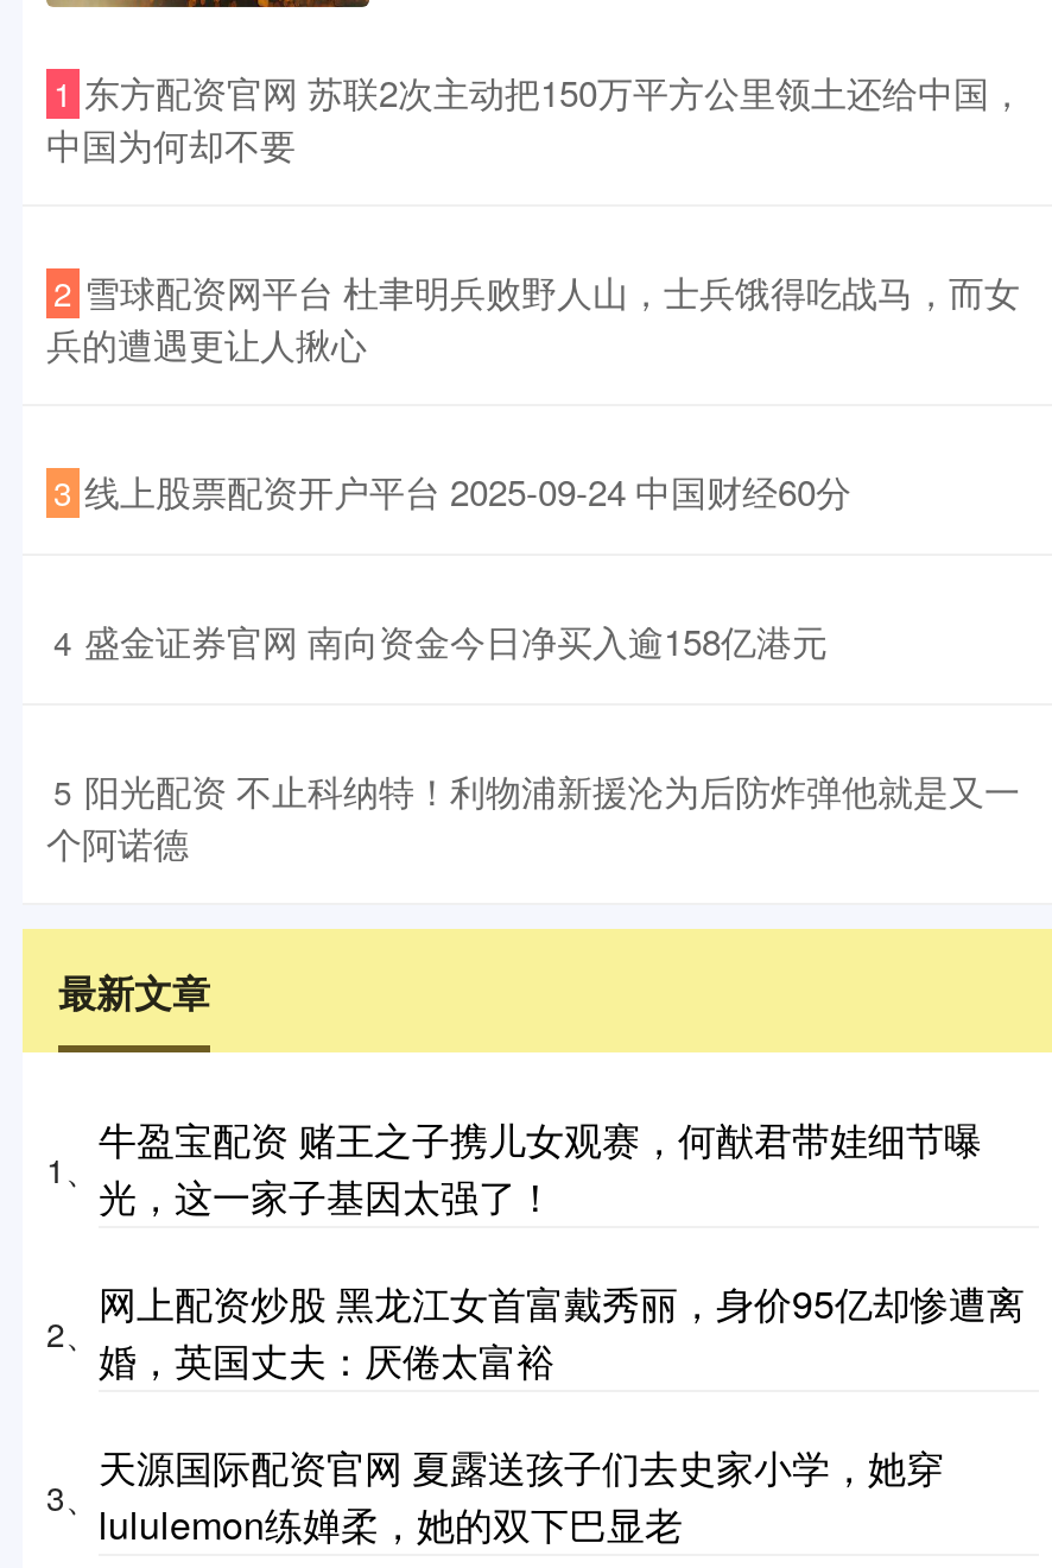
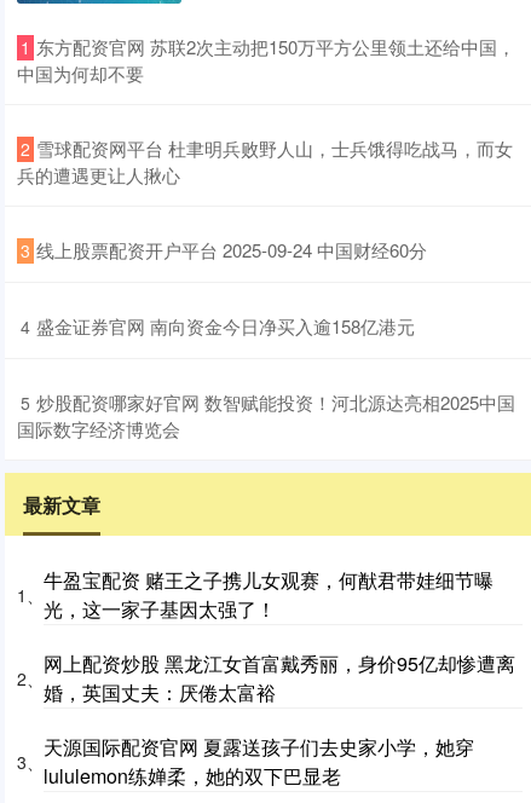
[46,765,1020,867] 5 阳光配资 不止科纳特！利物浦新援沦为后防炸弹他就是又一 | 个阿诺德 -> [17,390,515,442] 5 炒股配资哪家好官网 数智赋能投资！河北源达亮相2025中国 | 国际数字经济博览会

